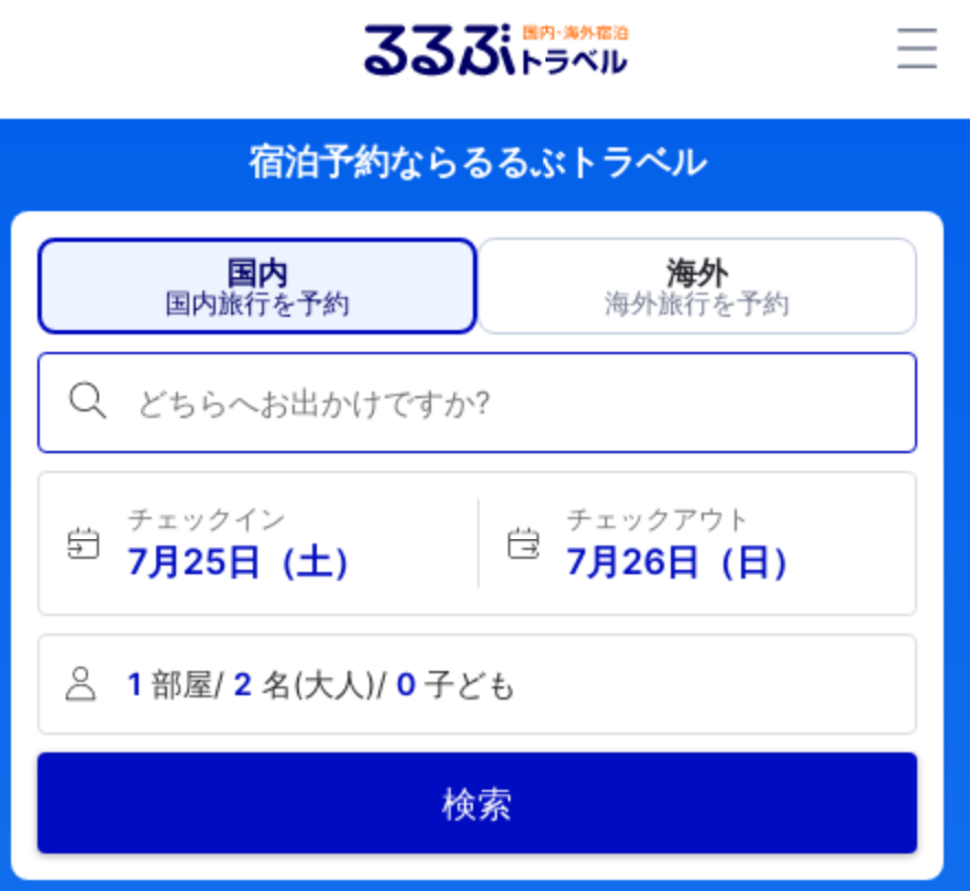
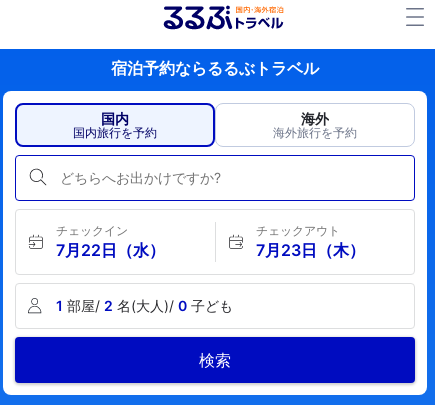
[128,539,367,583] 7月25日（土） -> [56,240,165,260] 7月22日（水）
[566,539,806,583] 7月26日（日） -> [255,240,364,260] 7月23日（木）

